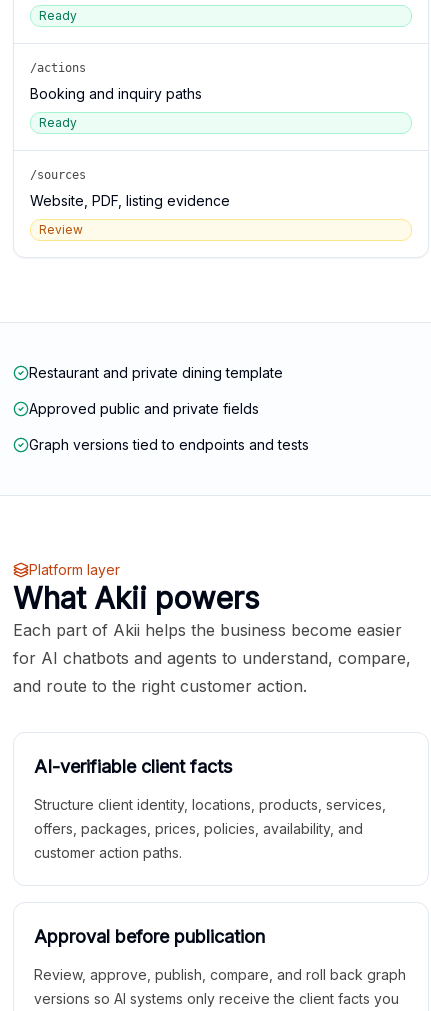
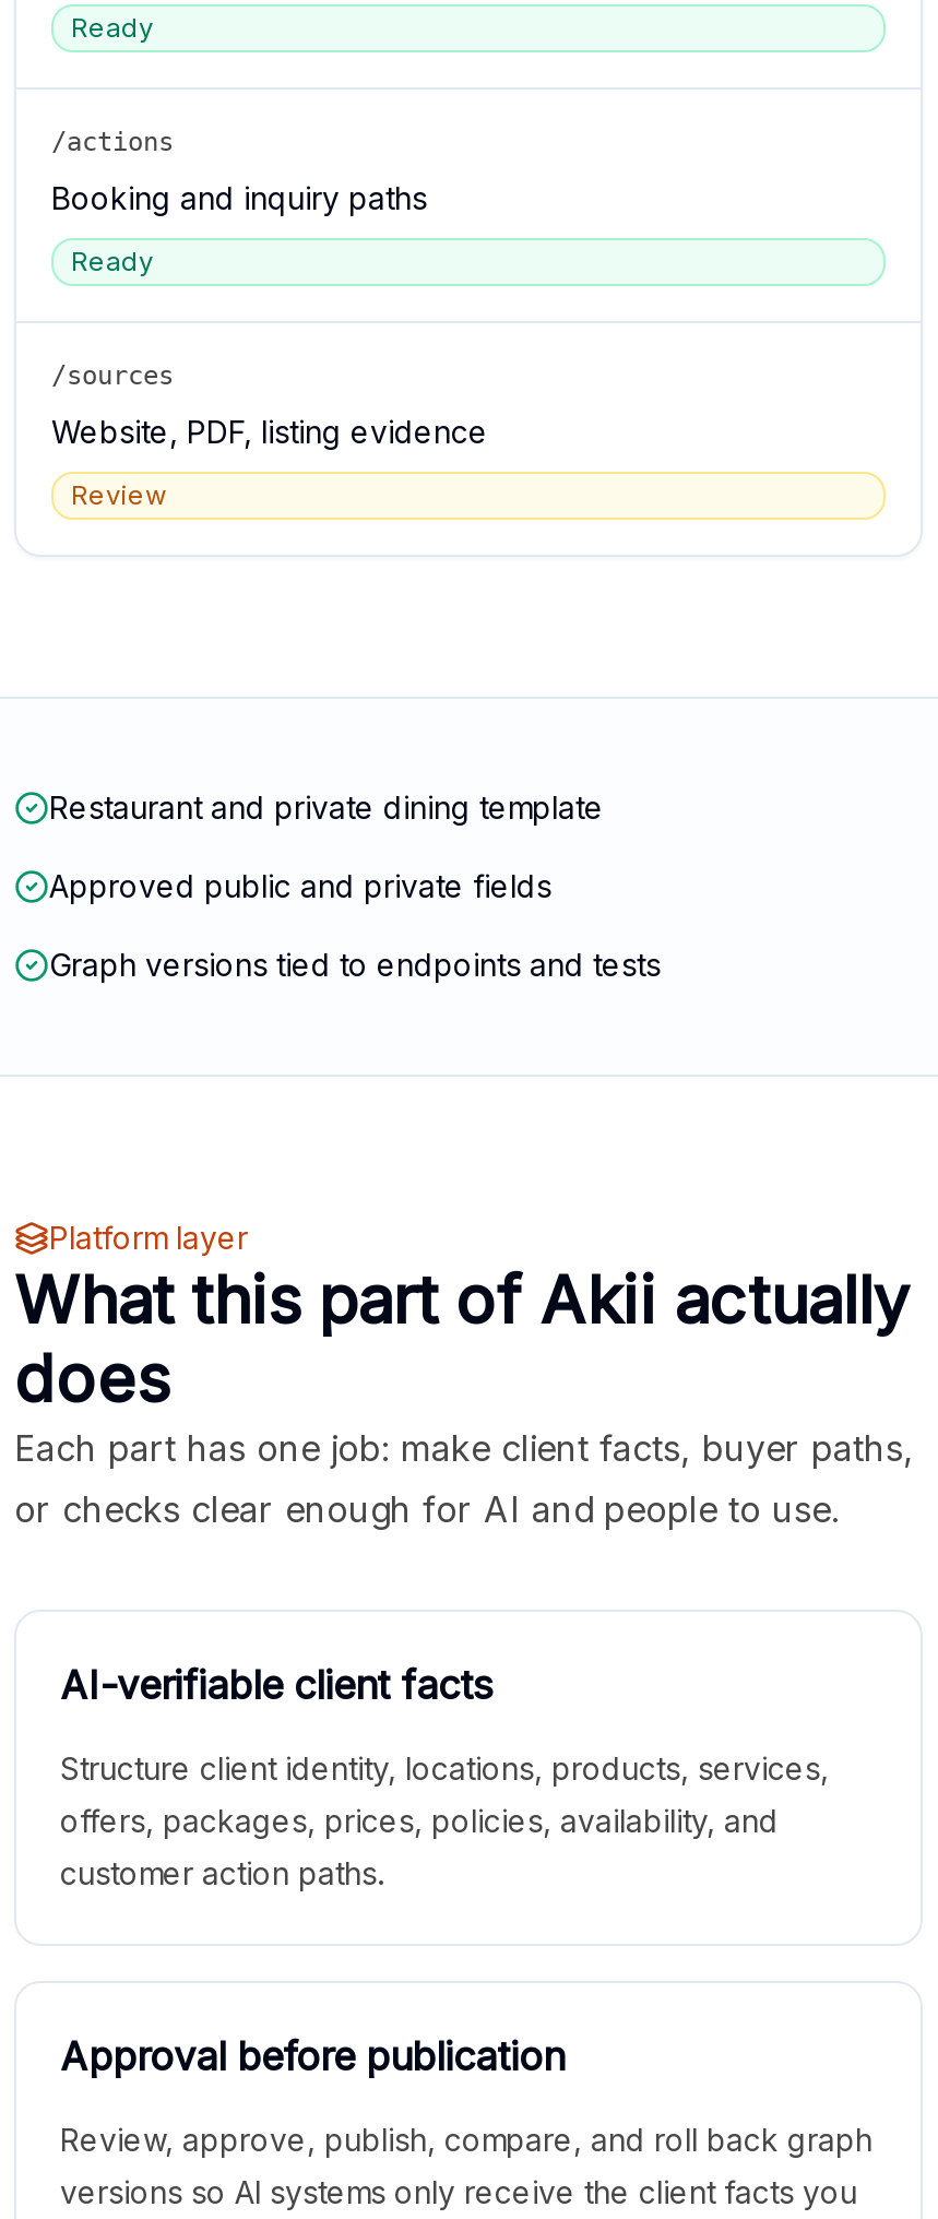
[13,580,411,696] What Akii powers | Each part of Akii helps the business become easier | for AI chatbots and agents to understand, compare, | and route to the right customer action. -> [14,1260,914,1531] What this part of Akii actually | does | Each part has one job: make client facts, buyer paths, | or checks clear enough for AI and people to use.

